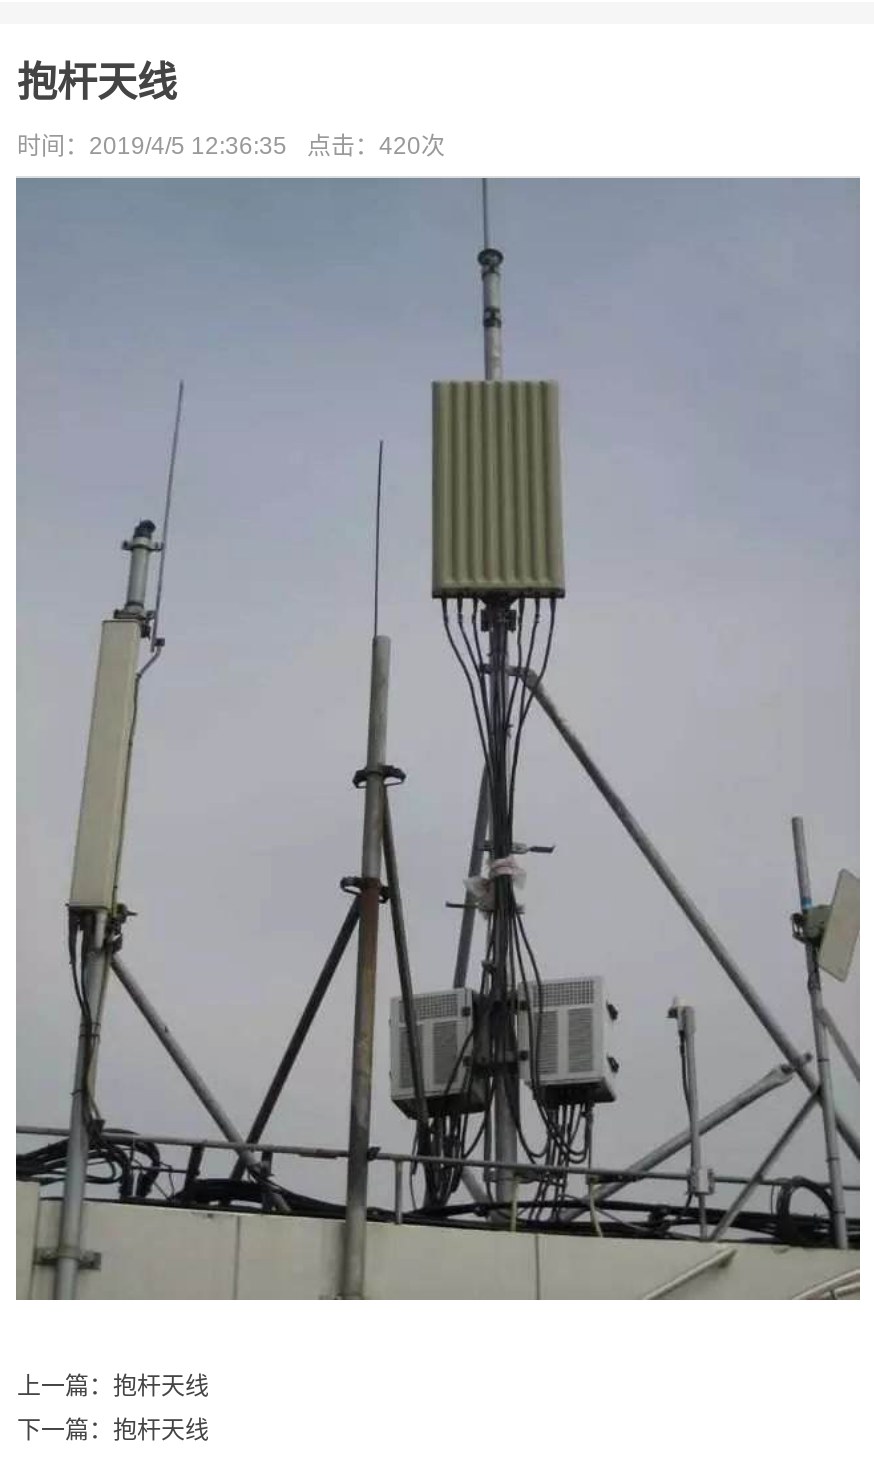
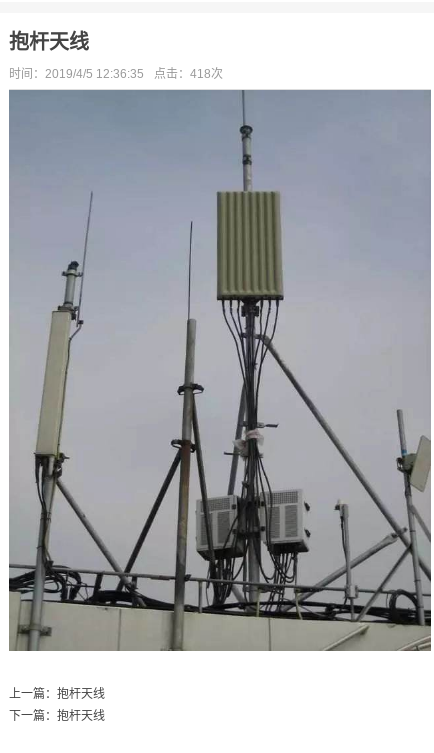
[17,131,445,159] 时间：2019/4/5 12:36:35 点击：420次 -> [9,67,223,81] 时间：2019/4/5 12:36:35 点击：418次

